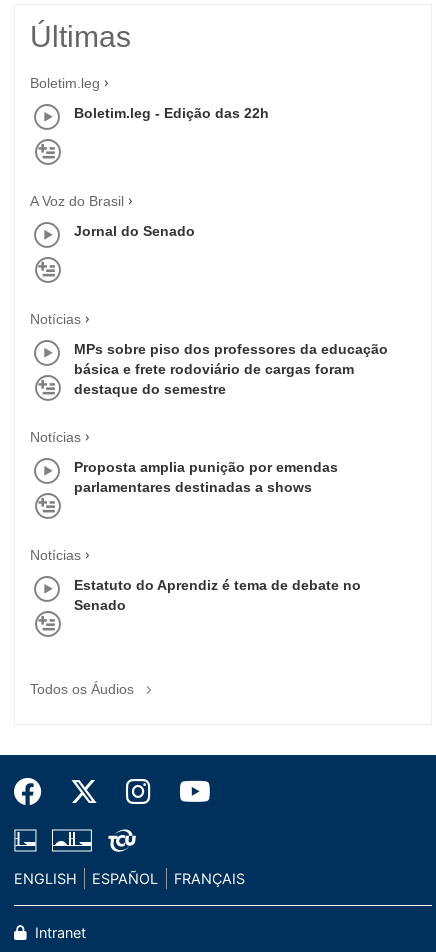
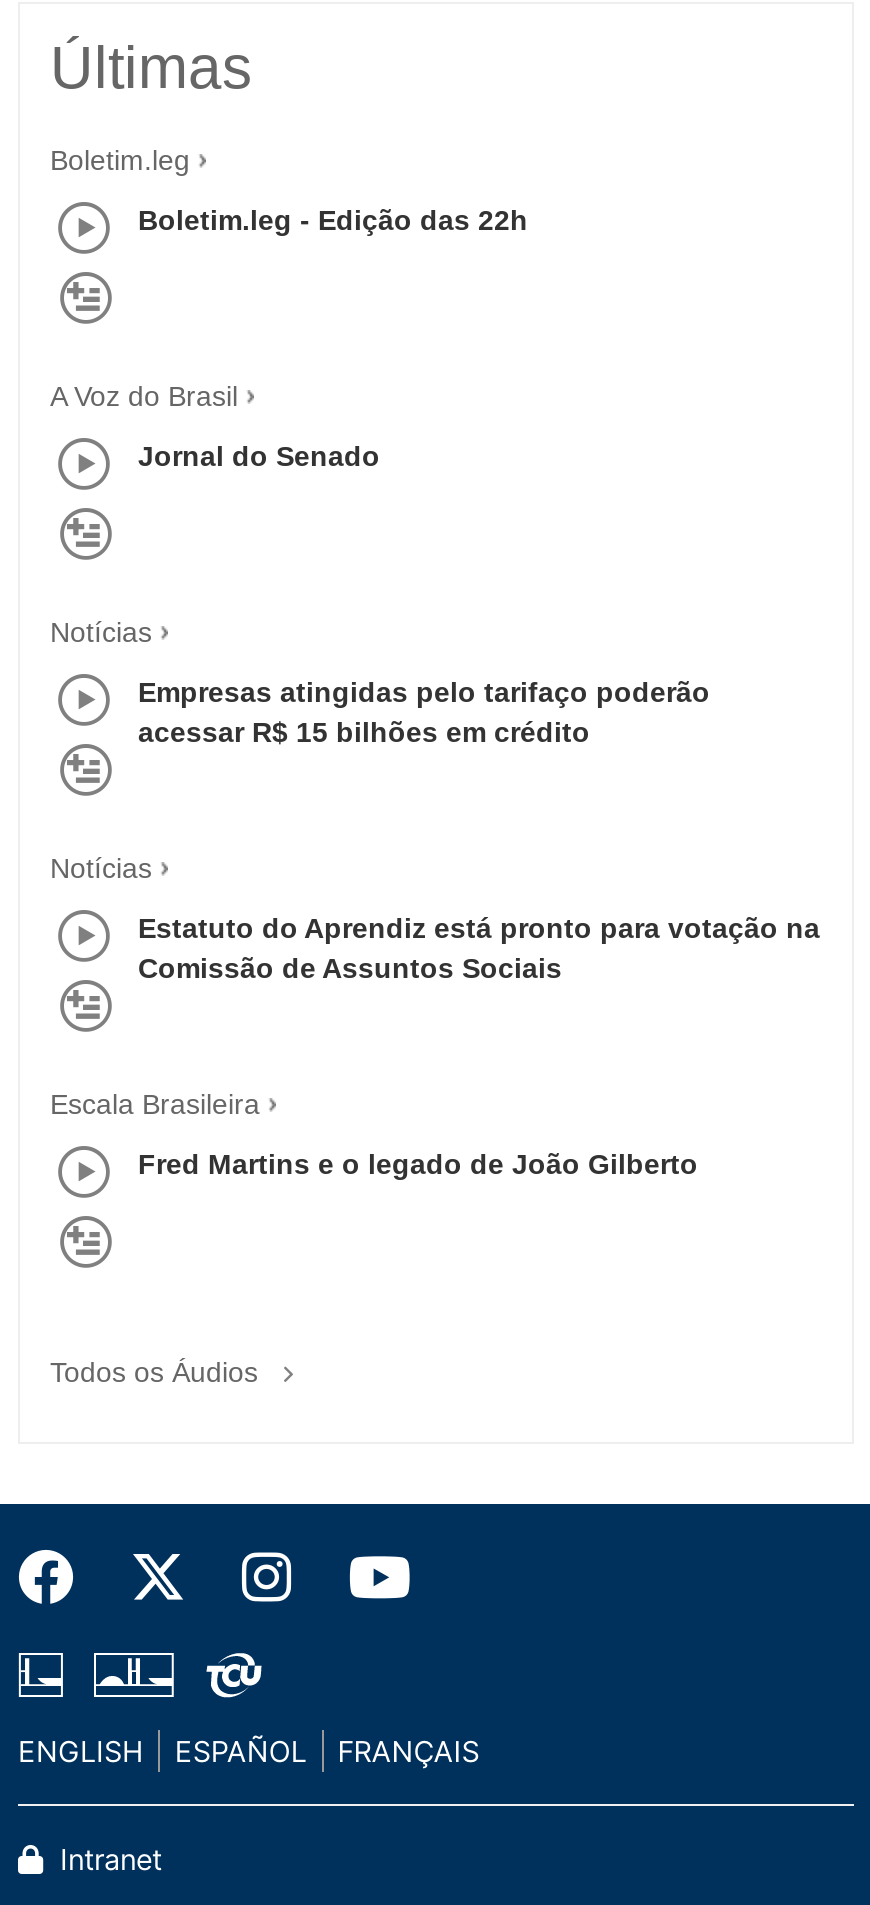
[74,340,388,396] MPs sobre piso dos professores da educação | básica e frete rodoviário de cargas foram | destaque do semestre -> [138,675,710,747] Empresas atingidas pelo tarifaço poderão | acessar R$ 15 bilhões em crédito
[74,458,338,494] Proposta amplia punição por emendas | parlamentares destinadas a shows -> [138,911,820,983] Estatuto do Aprendiz está pronto para votação na | Comissão de Assuntos Sociais
[30,546,81,562] Notícias -> [50,1087,260,1119] Escala Brasileira
[74,576,361,612] Estatuto do Aprendiz é tema de debate no | Senado -> [138,1147,698,1179] Fred Martins e o legado de João Gilberto

